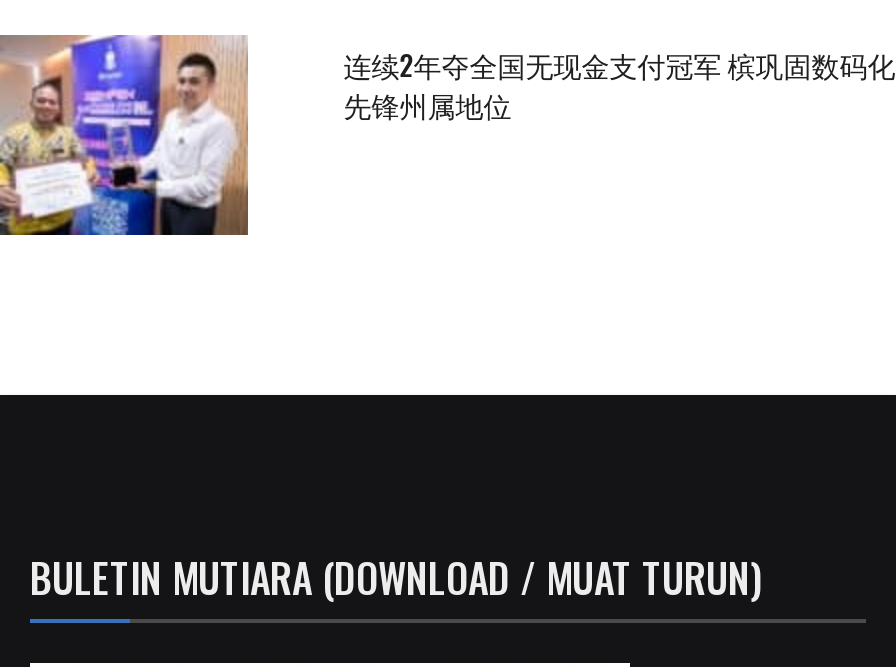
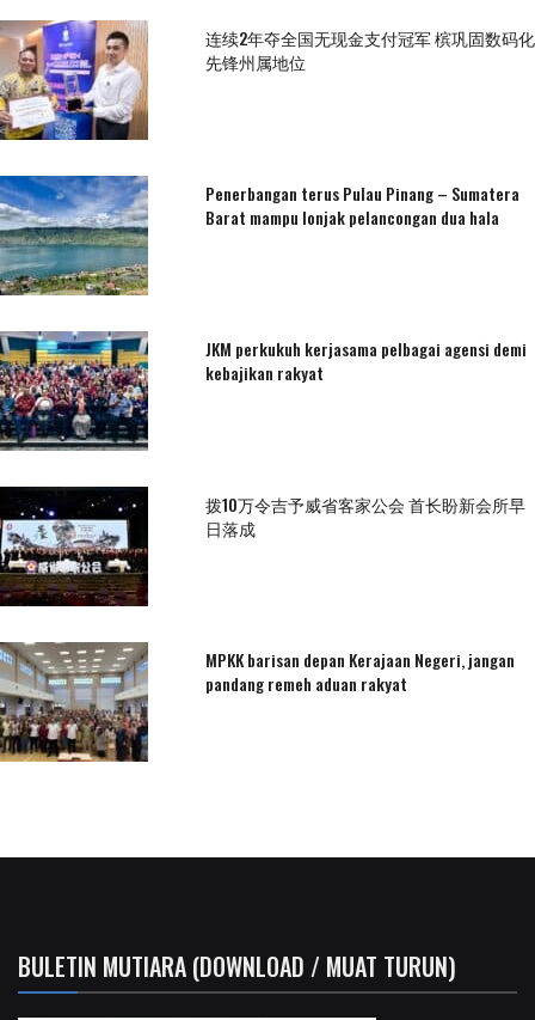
none -> [4,175,149,297] [image]
none -> [4,330,149,452] [image]
none -> [4,485,149,607] [image]
none -> [4,642,149,763] [image]
none -> [205,181,519,230] Penerbangan terus Pulau Pinang – Sumatera | Barat mampu lonjak pelancongan dua hala
none -> [205,336,526,385] JKM perkukuh kerjasama pelbagai agensi demi | kebajikan rakyat
none -> [205,492,525,541] 拨10万令吉予威省客家公会 首长盼新会所早 | 日落成
none -> [205,647,514,696] MPKK barisan depan Kerajaan Negeri, jangan | pandang remeh aduan rakyat

